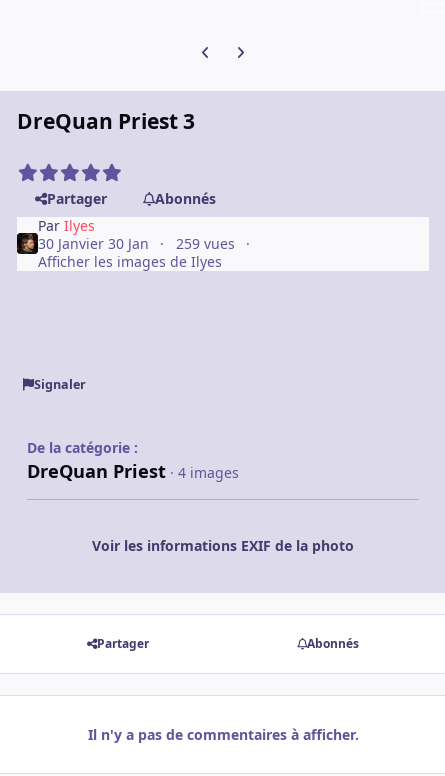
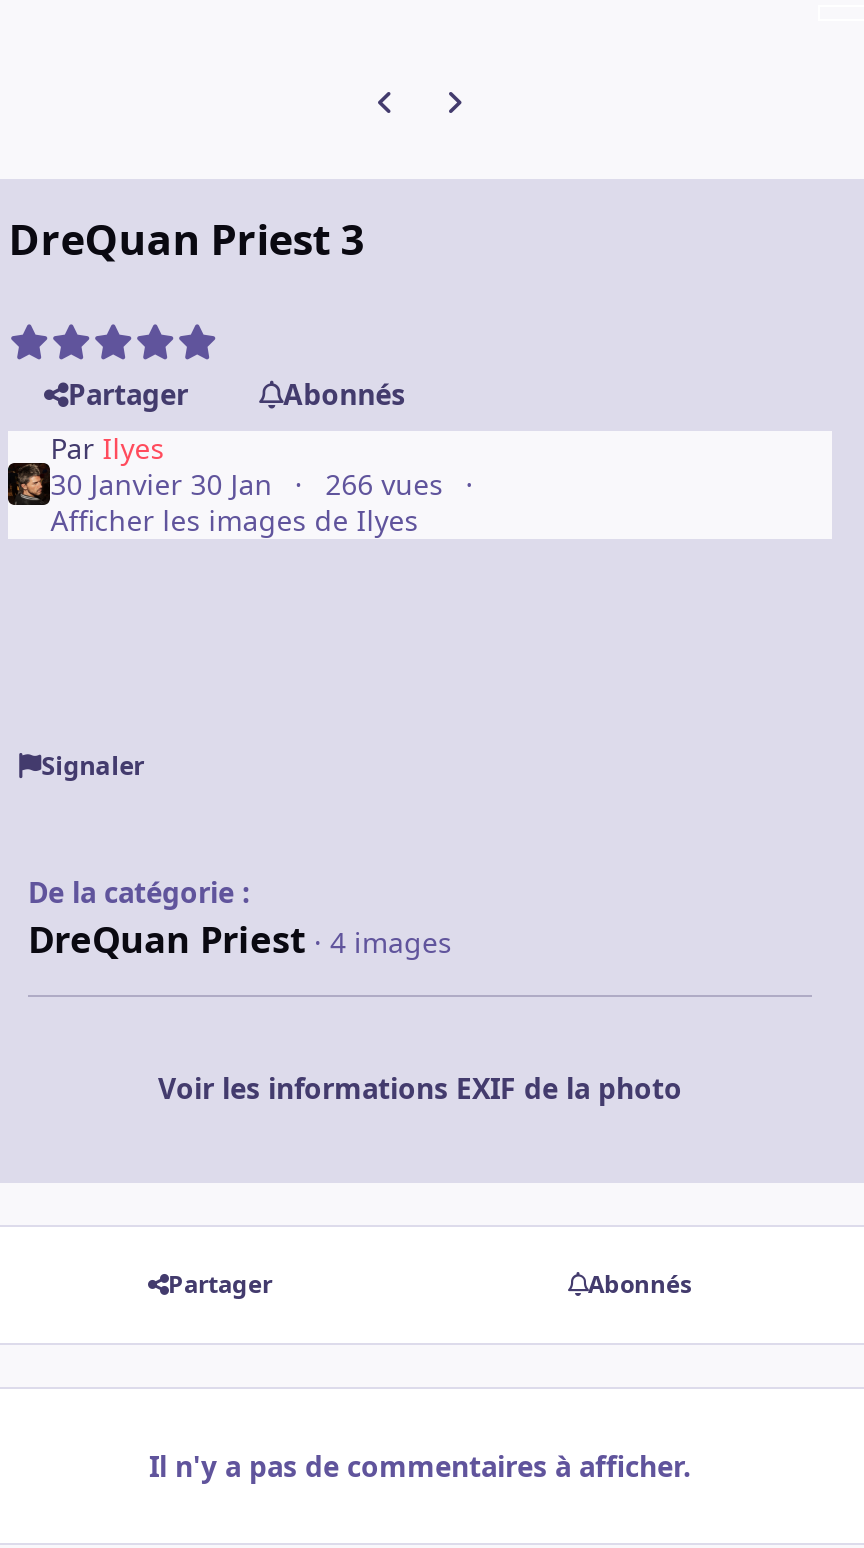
[38,234,235,253] 30 Janvier 30 Jan 259 vues -> [50,465,443,503] 30 Janvier 30 Jan 266 vues

